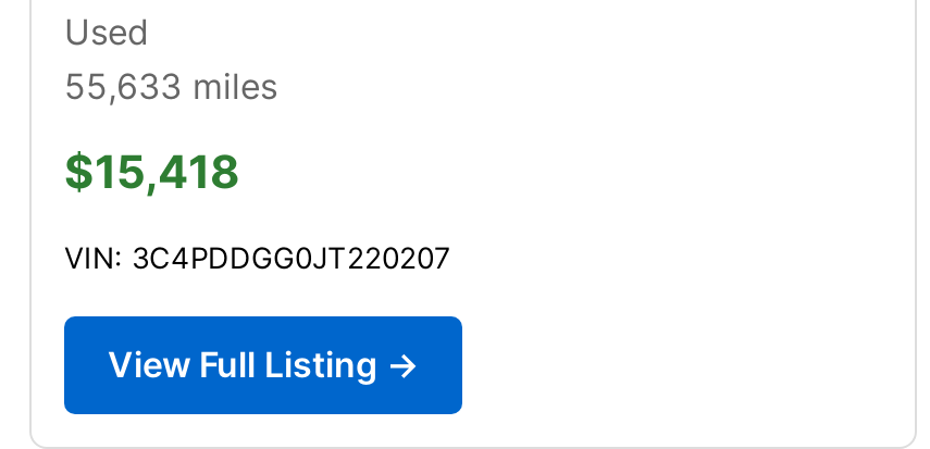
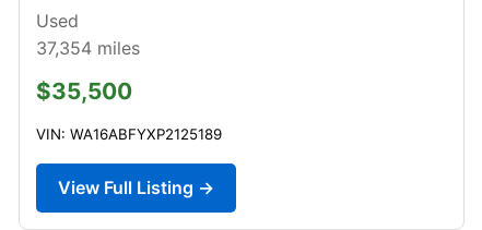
[64,64,277,107] 55,633 miles -> [36,37,140,59] 37,354 miles
[64,144,240,199] $15,418 -> [36,77,132,105] $35,500
[64,240,451,275] VIN: 3C4PDDGG0JT220207 -> [36,125,222,143] VIN: WA16ABFYXP2125189

